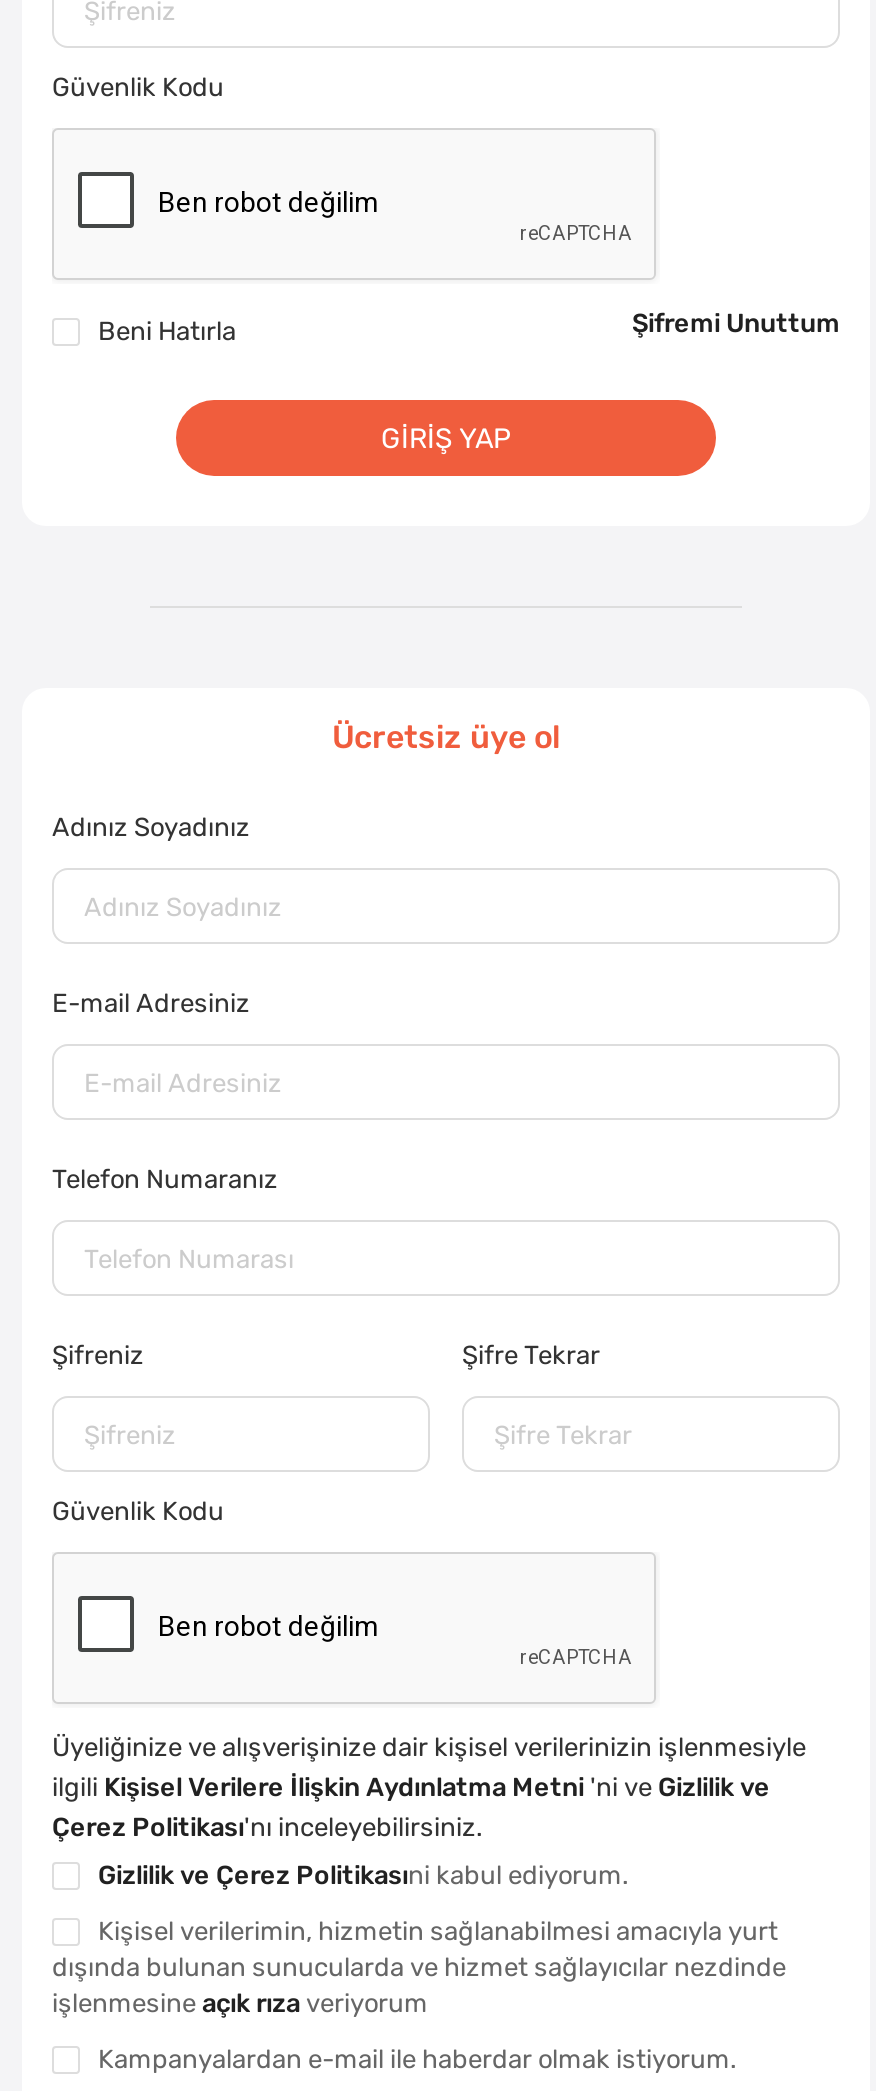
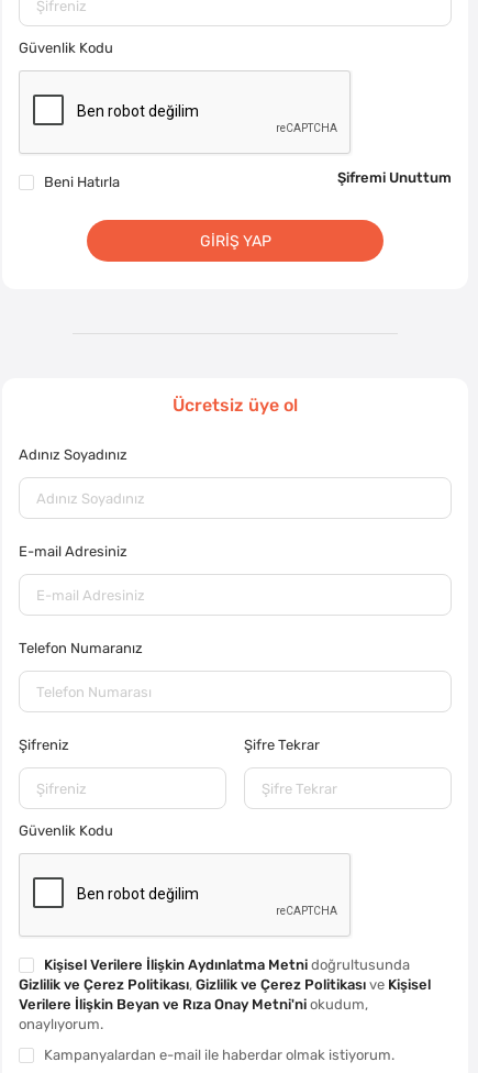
[52,1732,806,2018] Üyeliğinize ve alışverişinize dair kişisel verilerinizin işlenmesiyle | ilgili Kişisel Verilere İlişkin Aydınlatma Metni 'ni ve Gizlilik ve | Çerez Politikası'nı inceleyebilirsiniz. | Gizlilik ve Çerez Politikasıni kabul ediyorum. | Kişisel verilerimin, hizmetin sağlanabilmesi amacıyla yurt | dışında bulunan sunucularda ve hizmet sağlayıcılar nezdinde | işlenmesine açık rıza veriyorum -> [19,956,431,1032] Kişisel Verilere İlişkin Aydınlatma Metni doğrultusunda | Gizlilik ve Çerez Politikası, Gizlilik ve Çerez Politikası ve Kişisel | Verilere İlişkin Beyan ve Rıza Onay Metni'ni okudum, | onaylıyorum.

